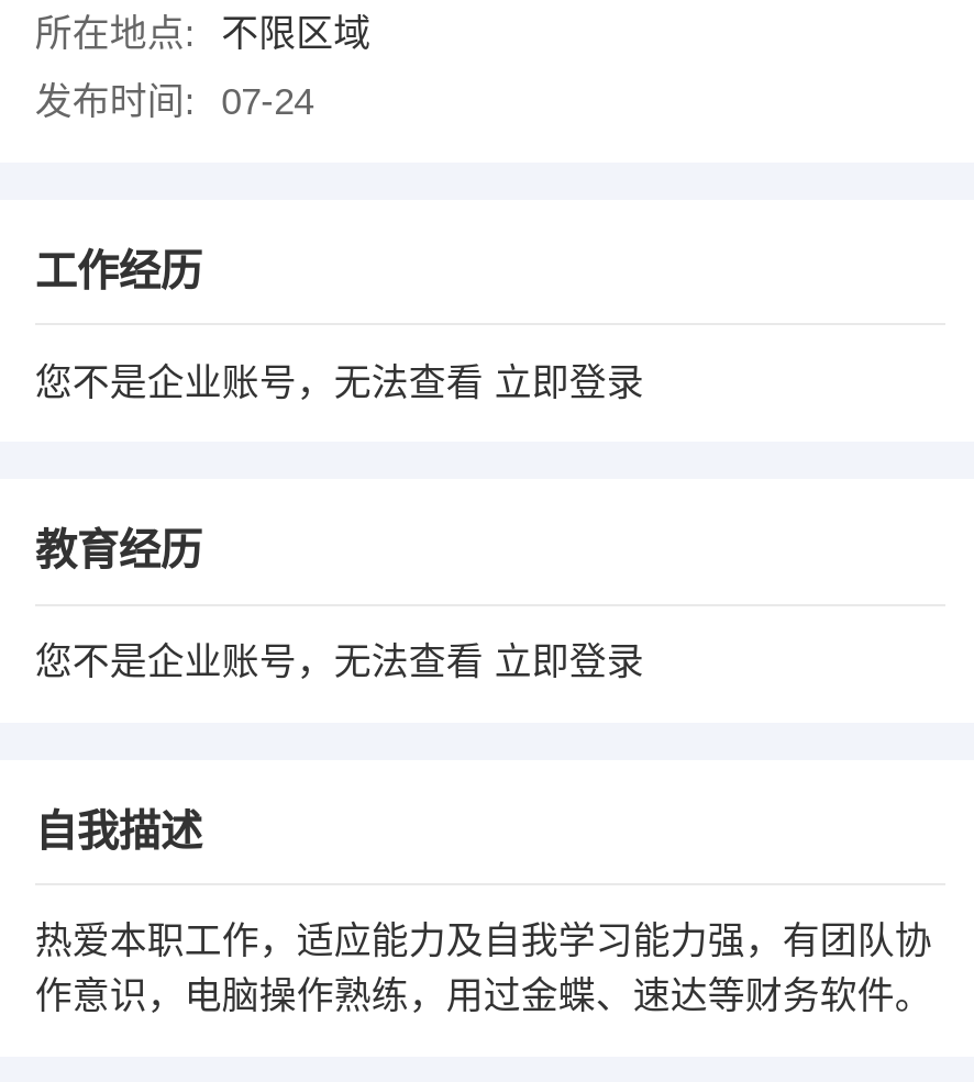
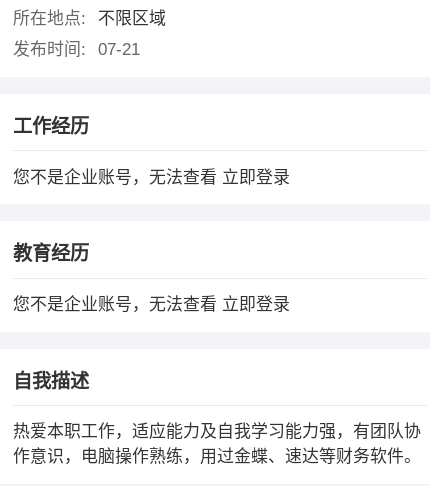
[35,82,314,124] 发布时间: 07-24 -> [13,40,140,59] 发布时间: 07-21

